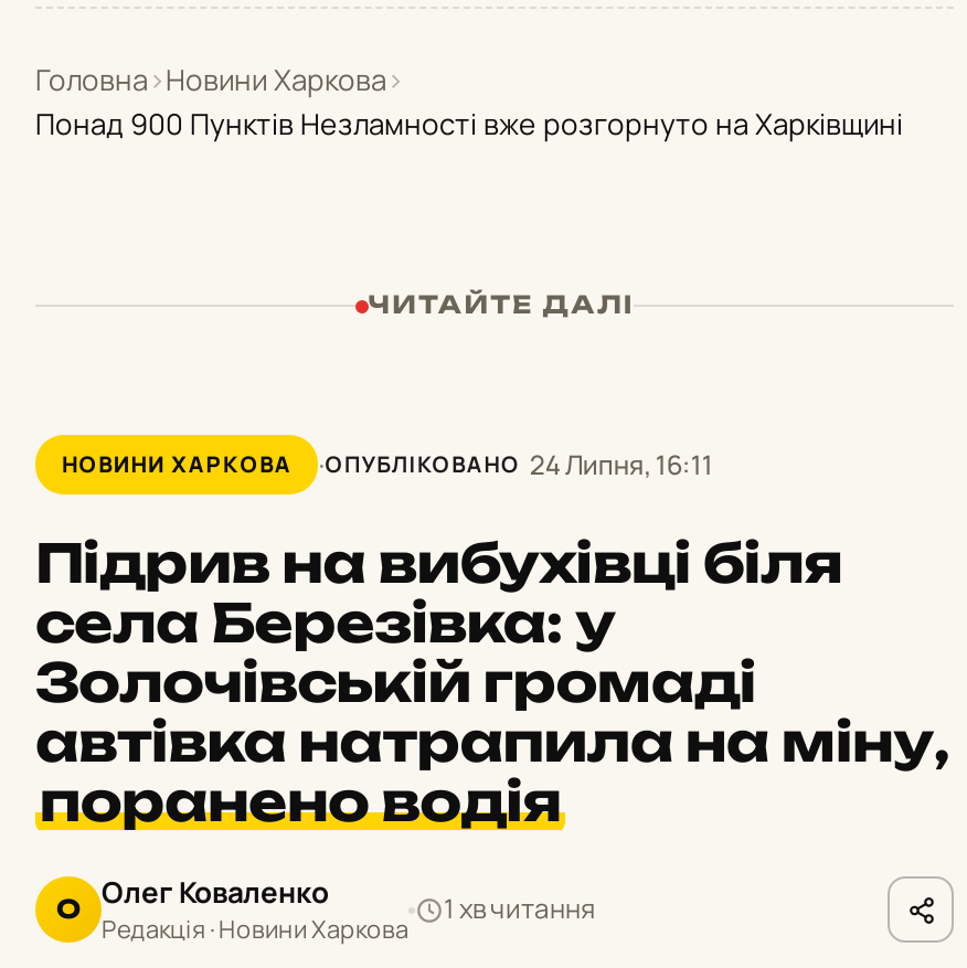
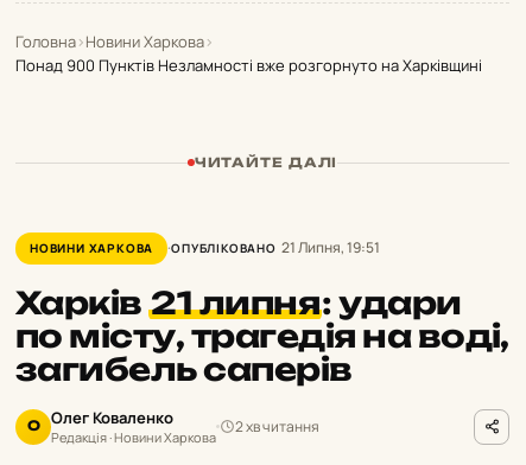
[325,445,713,482] ОПУБЛІКОВАНО 24 Липня, 16:11 -> [171,238,380,258] ОПУБЛІКОВАНО 21 Липня, 19:51
[35,530,948,834] Підрив на вибухівці біля | села Березівка: у | Золочівській громаді | автівка натрапила на міну, | поранено водія -> [15,283,509,388] Харків 21 липня : удари | по місту, трагедія на воді, | загибель саперів
[444,889,596,927] 1 хв читання -> [235,416,319,436] 2 хв читання

